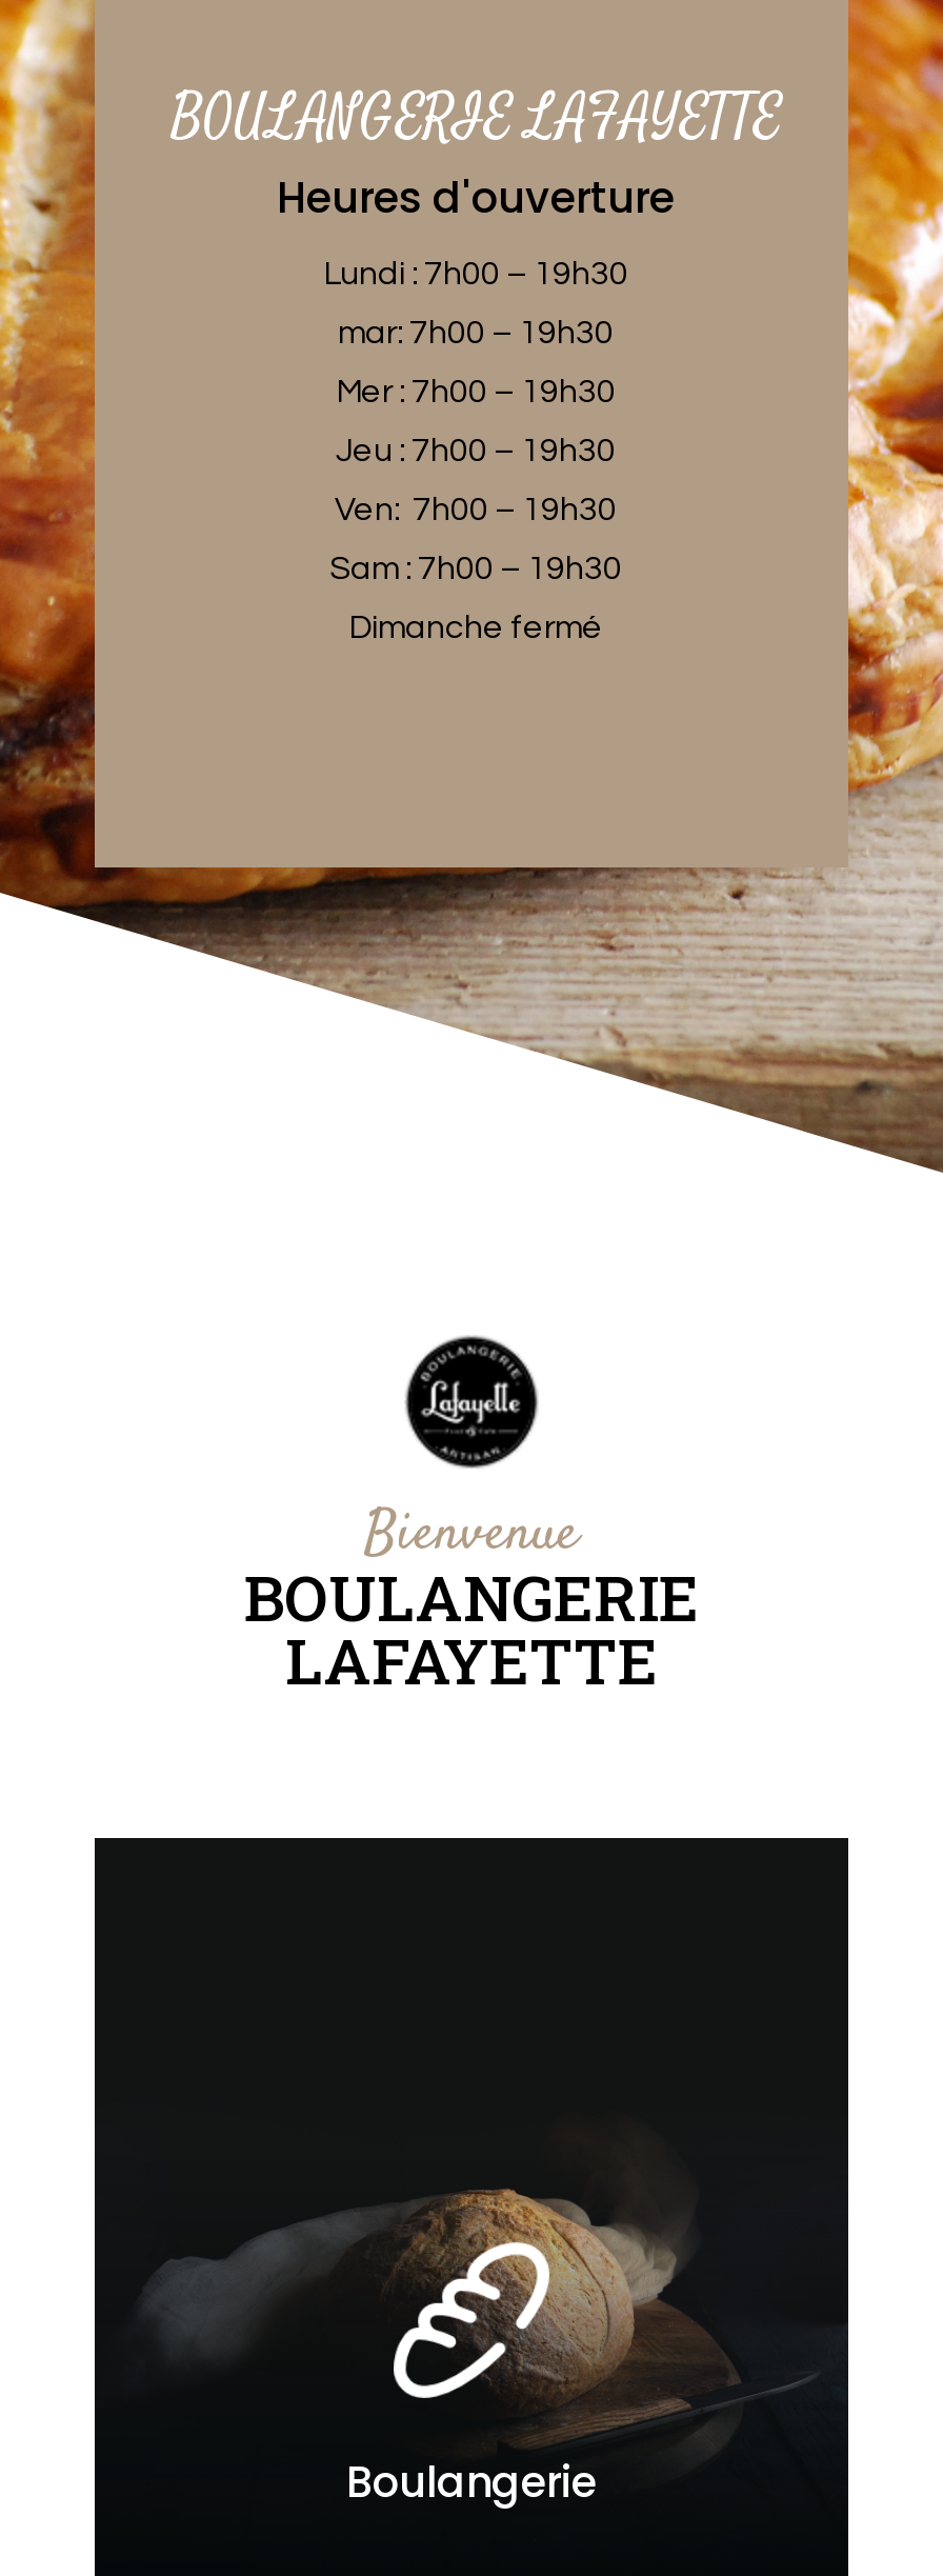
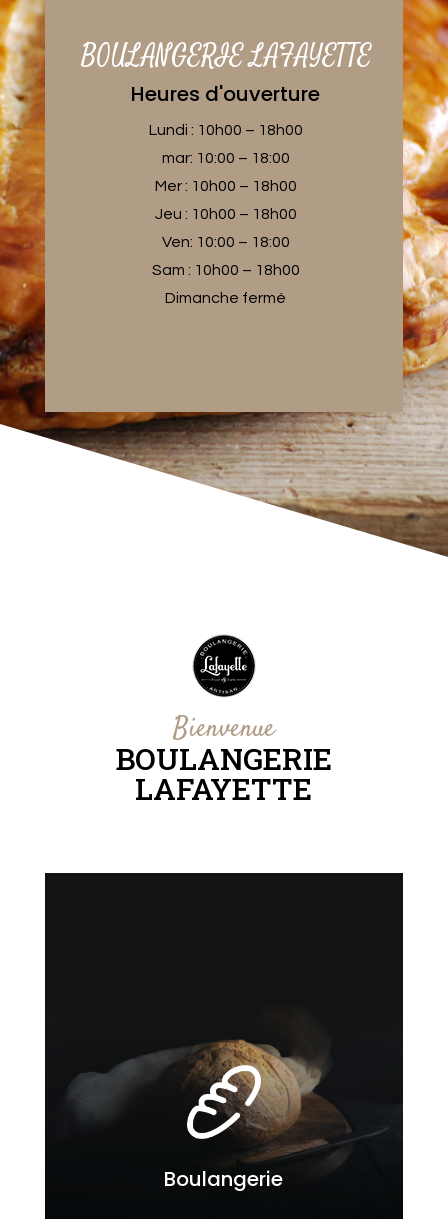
[323,257,628,291] Lundi : 7h00 – 19h30 -> [149,122,303,138] Lundi : 10h00 – 18h00
[338,316,614,350] mar: 7h00 – 19h30 -> [162,150,290,166] mar: 10:00 – 18:00
[336,375,616,409] Mer : 7h00 – 19h30 -> [155,178,297,194] Mer : 10h00 – 18h00
[336,434,616,468] Jeu : 7h00 – 19h30 -> [155,206,297,222] Jeu : 10h00 – 18h00
[335,493,617,527] Ven: 7h00 – 19h30 -> [162,234,290,250] Ven: 10:00 – 18:00
[329,552,622,586] Sam : 7h00 – 19h30 -> [152,262,300,278] Sam : 10h00 – 18h00

